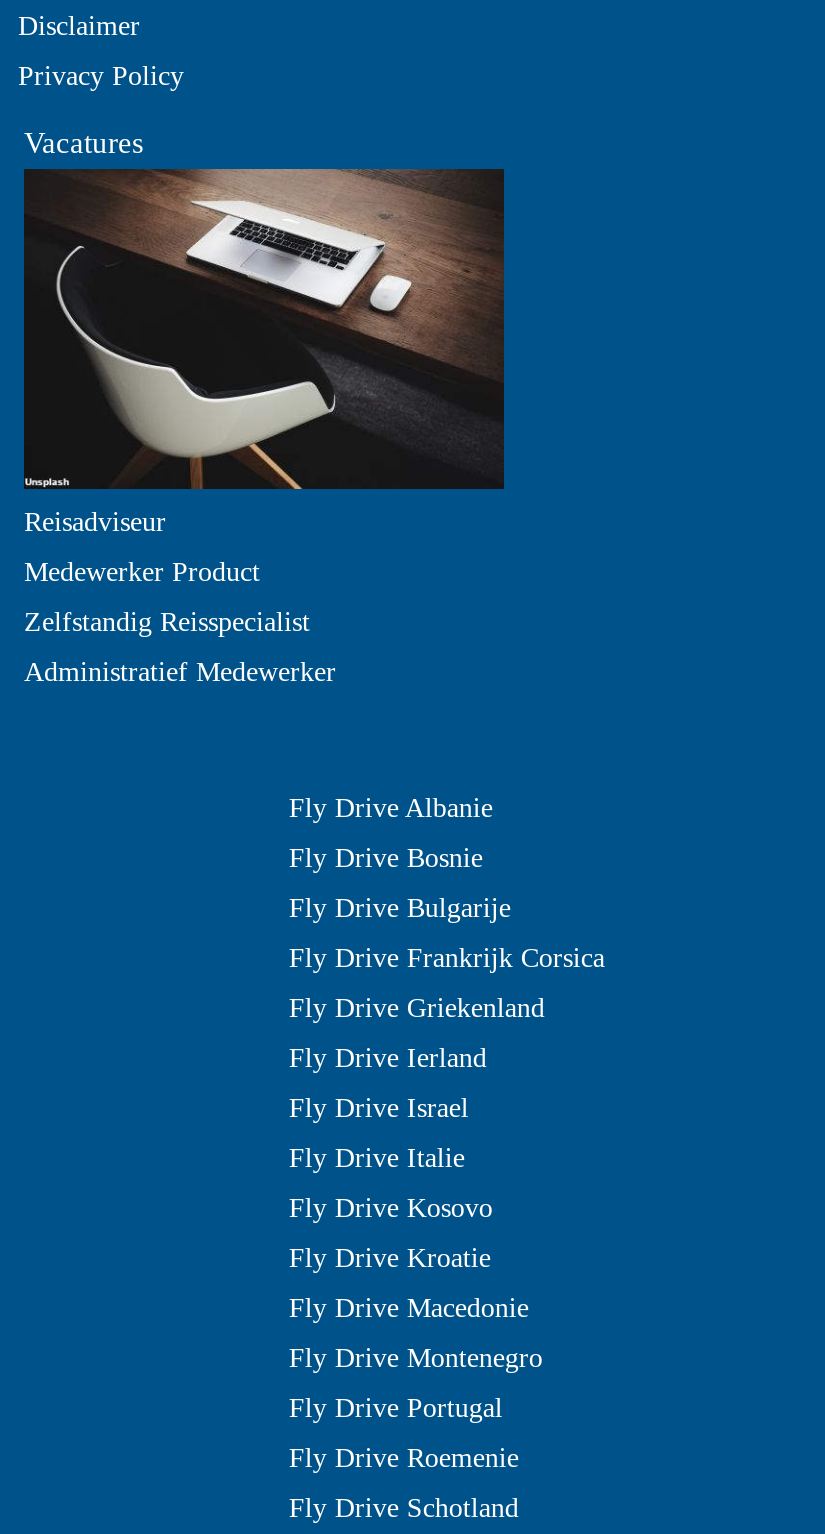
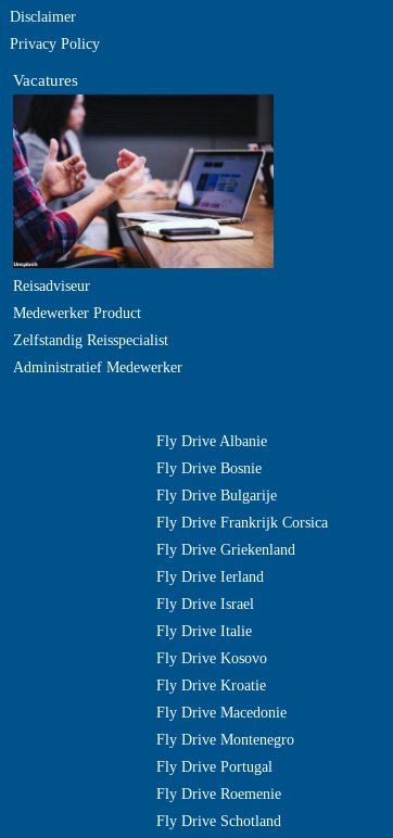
[22,167,506,491] [image] -> [12,93,275,269] [image]

